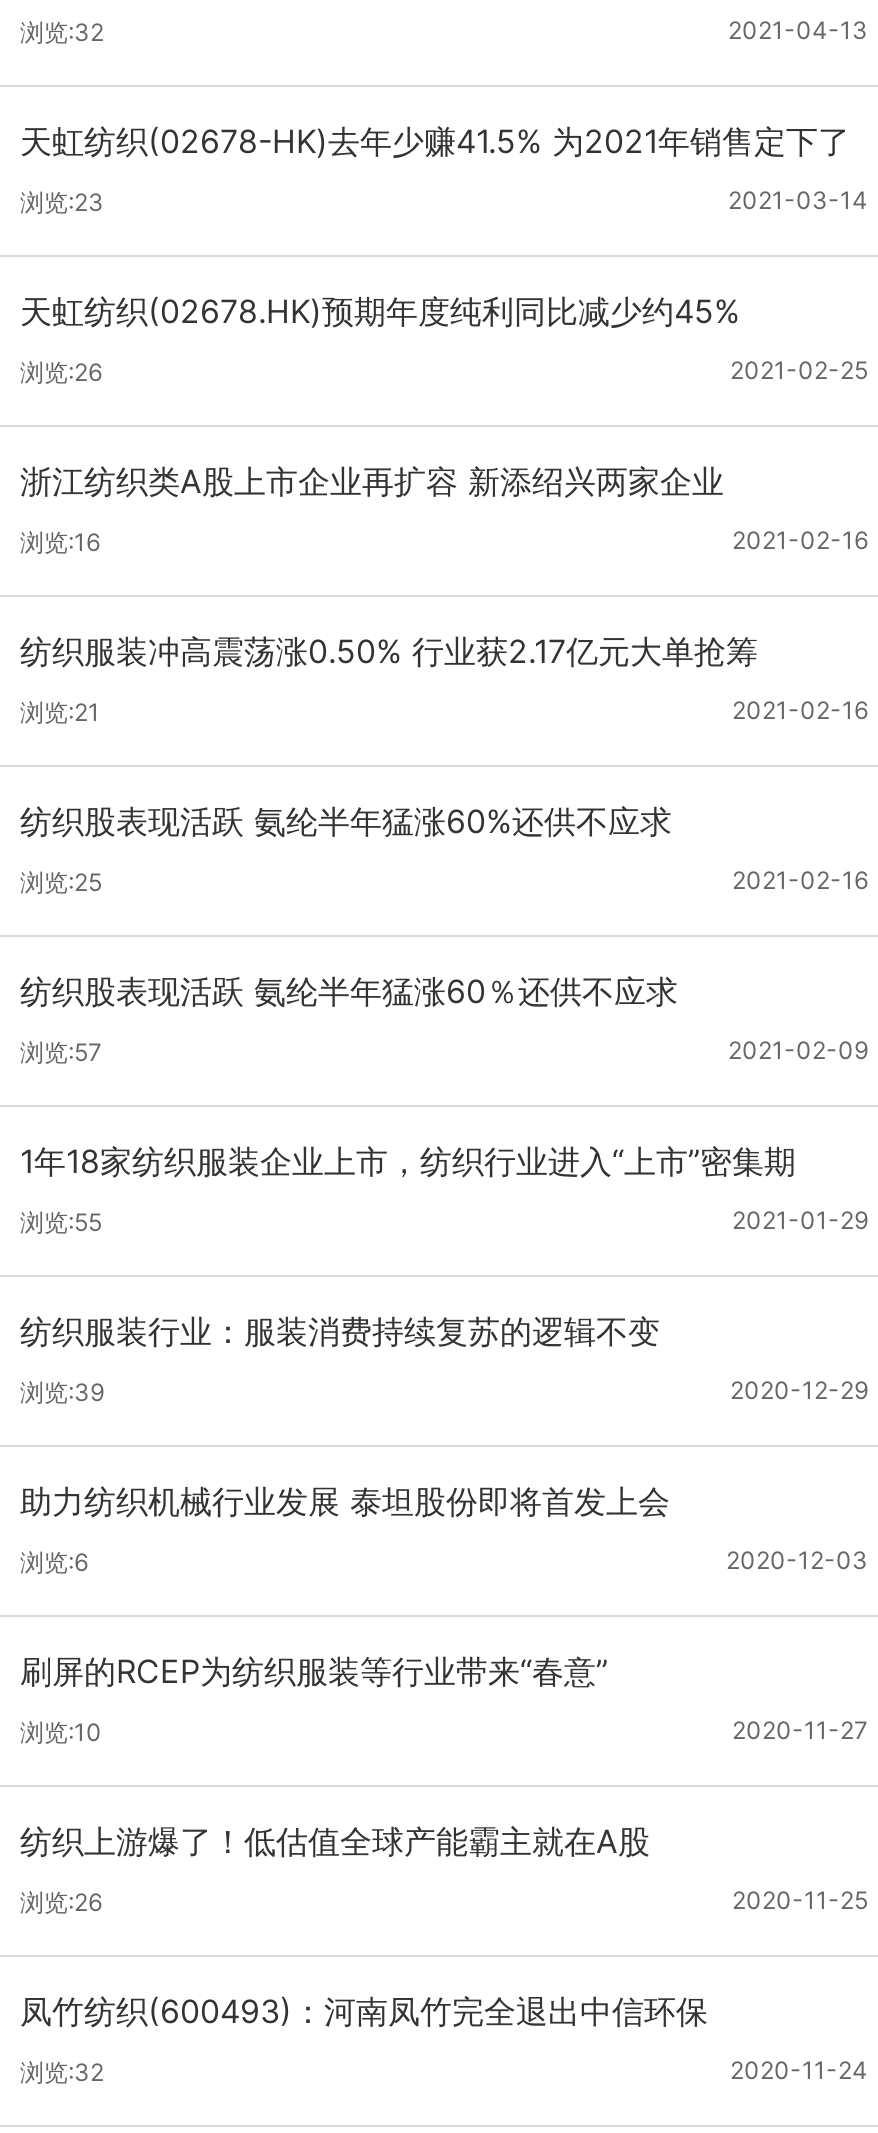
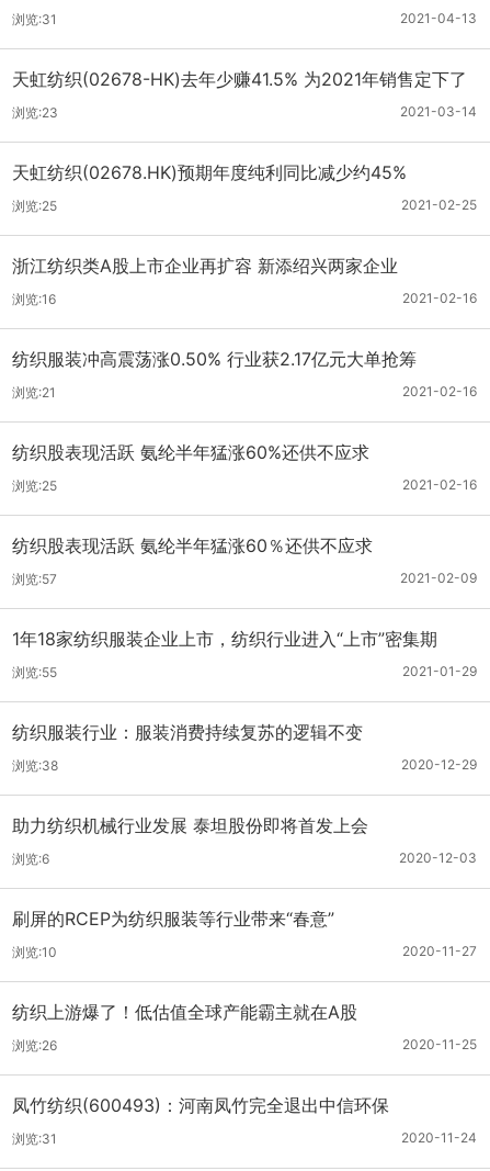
[20,17,104,47] 浏览:32 -> [12,11,57,27] 浏览:31
[20,357,102,387] 浏览:26 -> [12,198,57,214] 浏览:25
[20,1377,104,1407] 浏览:39 -> [12,757,58,774] 浏览:38
[20,2057,104,2087] 浏览:32 -> [12,1130,57,1147] 浏览:31

